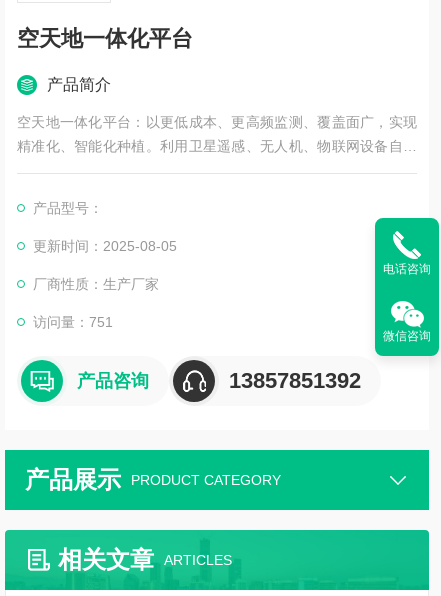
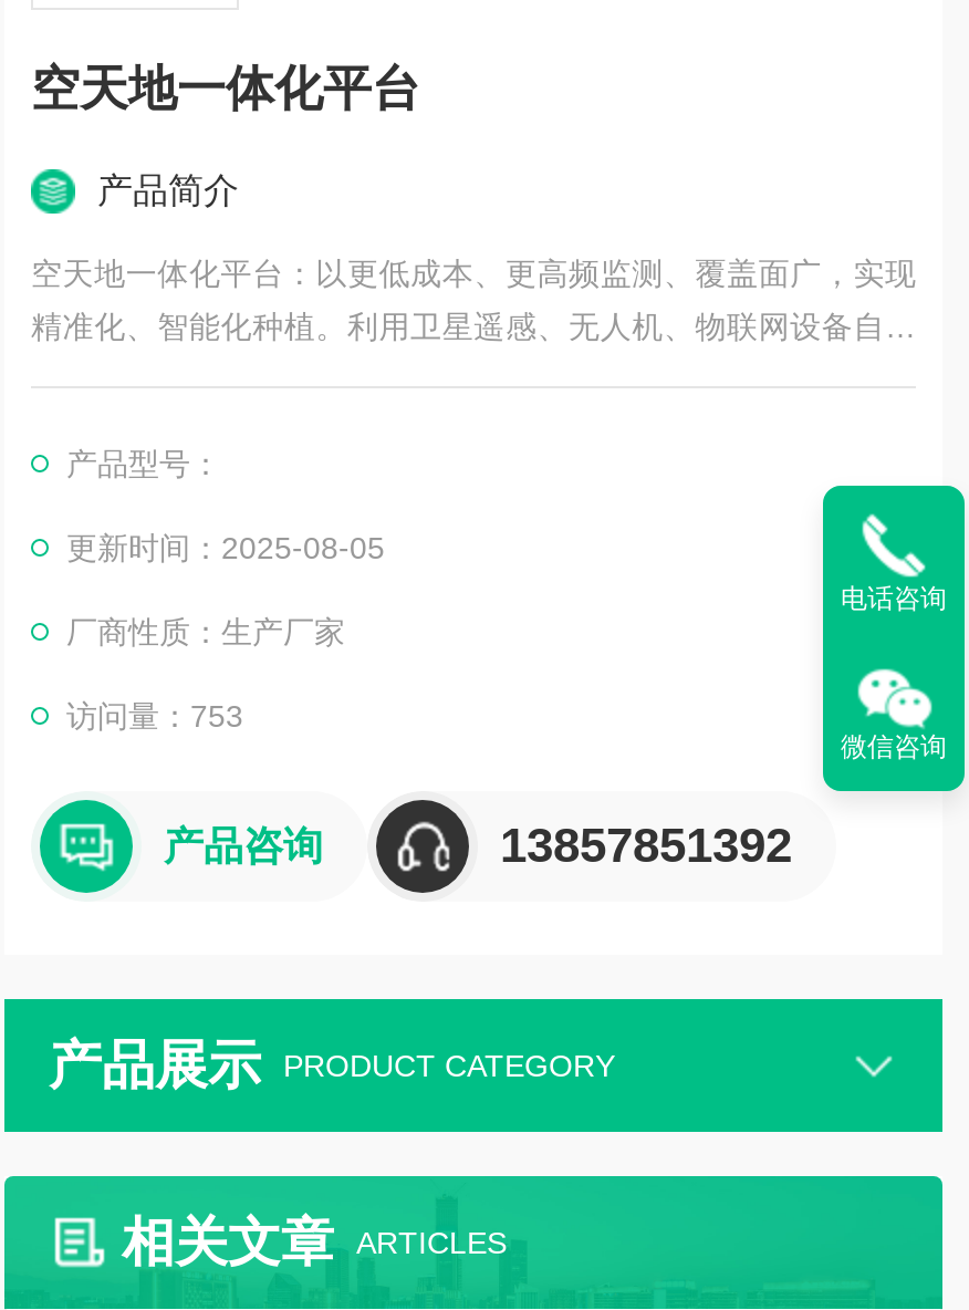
[33,314,113,330] 访问量：751 -> [66,698,243,734] 访问量：753

